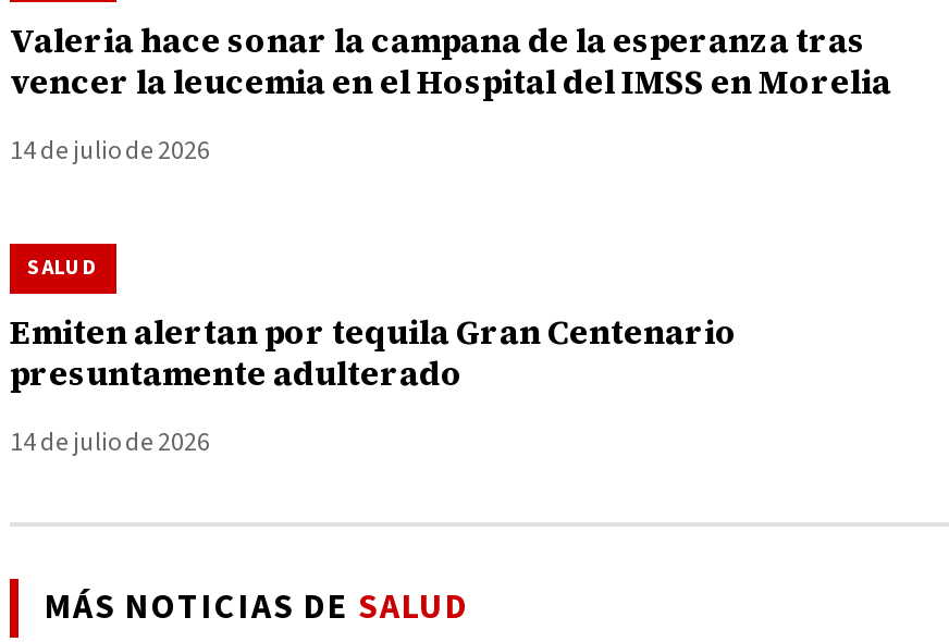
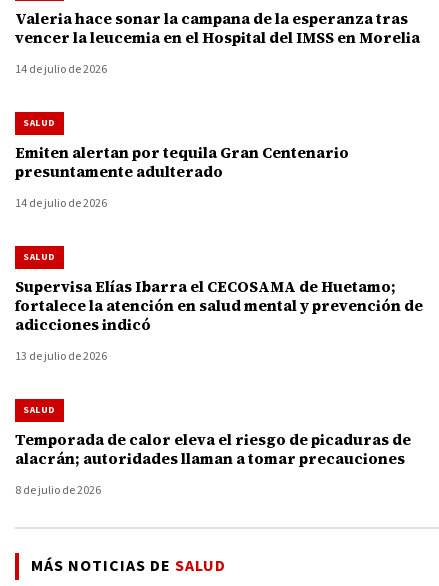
none -> [15,250,423,499] SALUD | Supervisa Elías Ibarra el CECOSAMA de Huetamo; | fortalece la atención en salud mental y prevención de | adicciones indicó | 13 de julio de 2026 | SALUD | Temporada de calor eleva el riesgo de picaduras de | alacrán; autoridades llaman a tomar precauciones | 8 de julio de 2026

